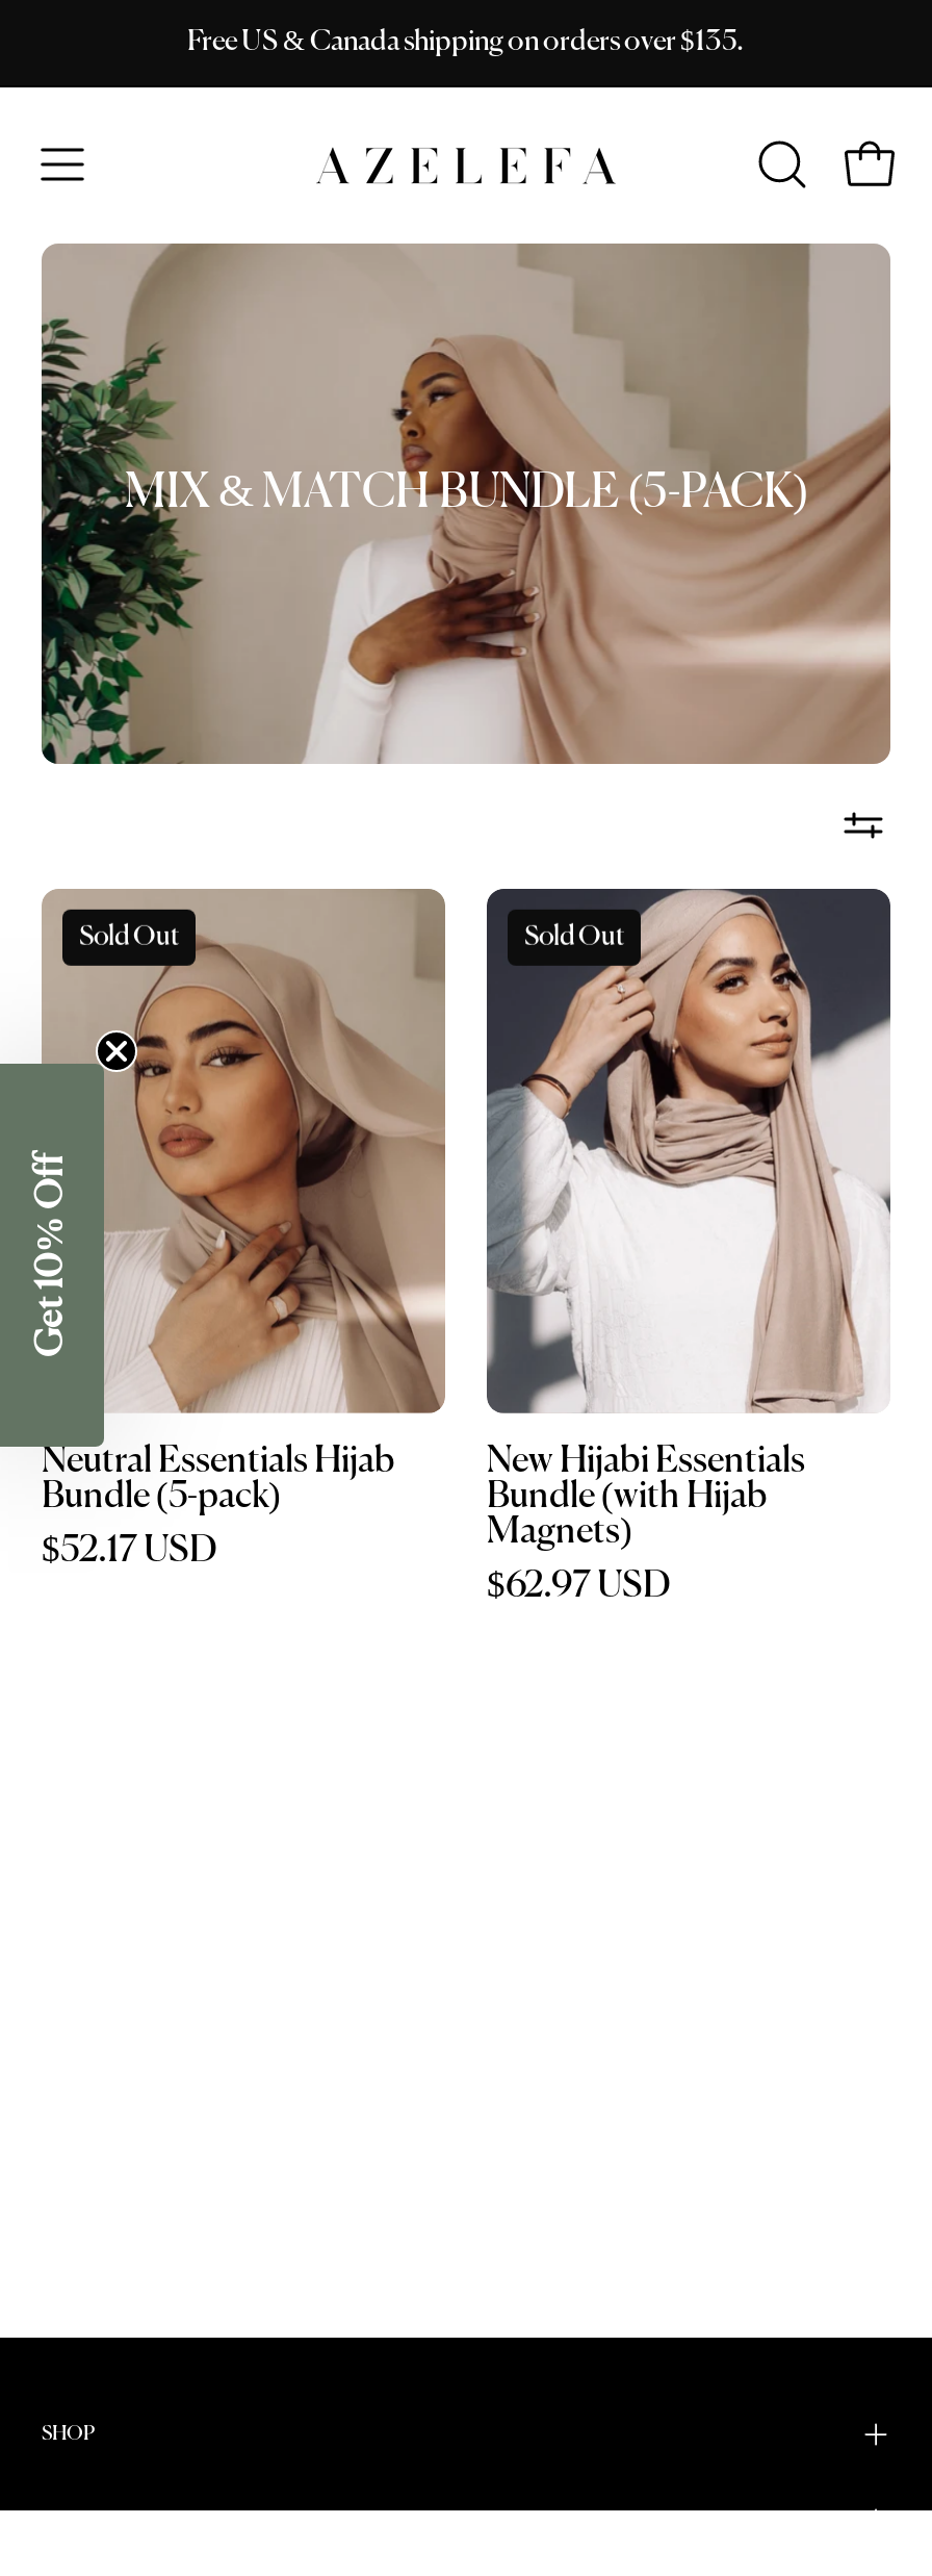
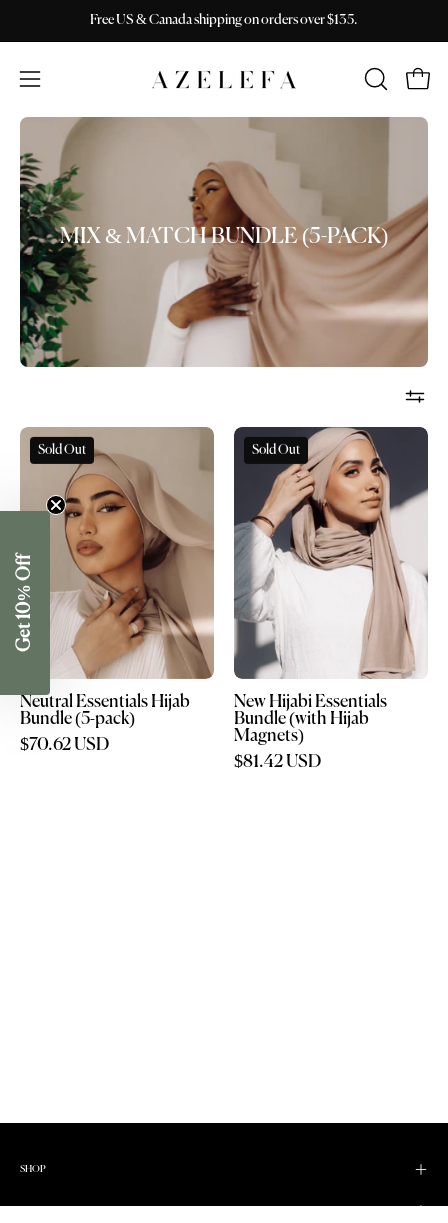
[42,1531,216,1569] $52.17 USD -> [20,736,109,754] $70.62 USD
[487,1567,670,1604] $62.97 USD -> [234,753,321,771] $81.42 USD

